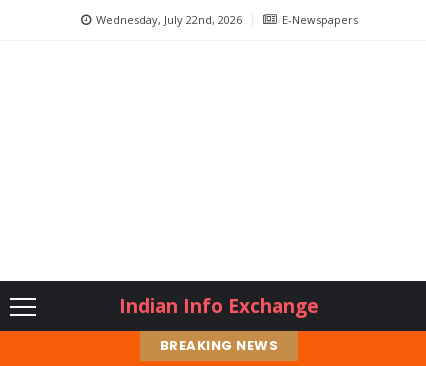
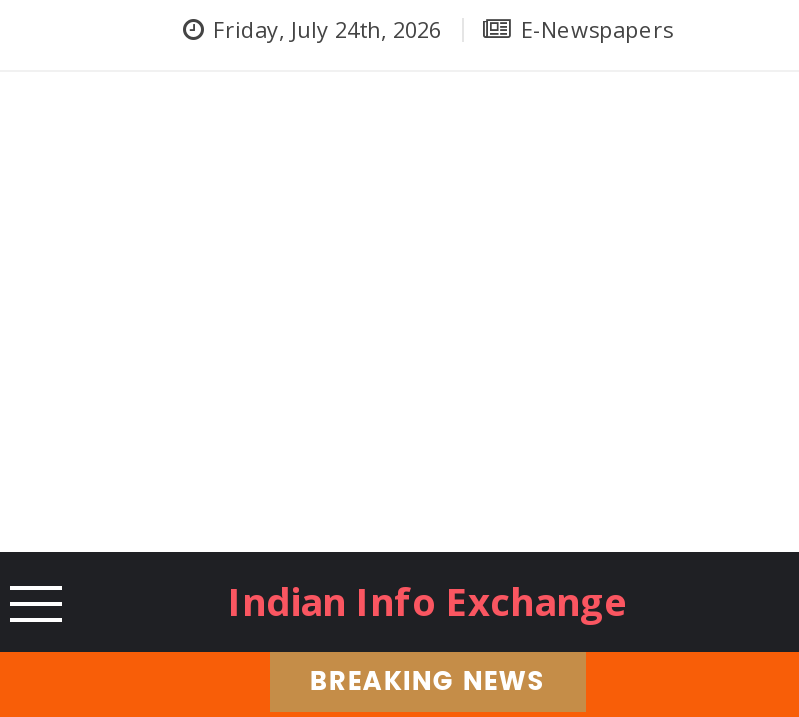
[95,12,241,27] Wednesday, July 22nd, 2026 -> [213,14,441,44] Friday, July 24th, 2026

